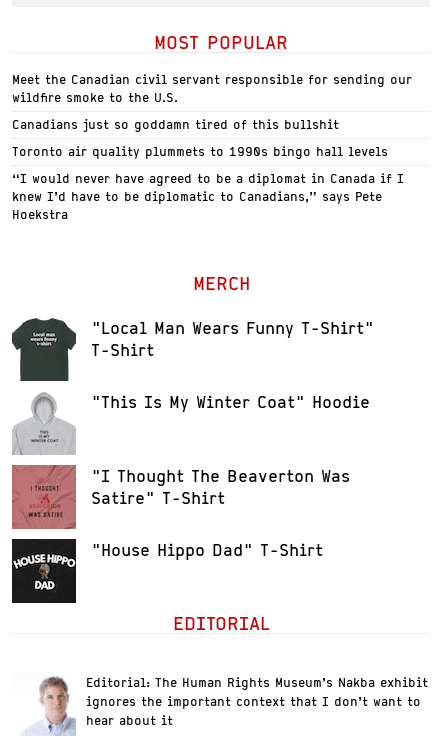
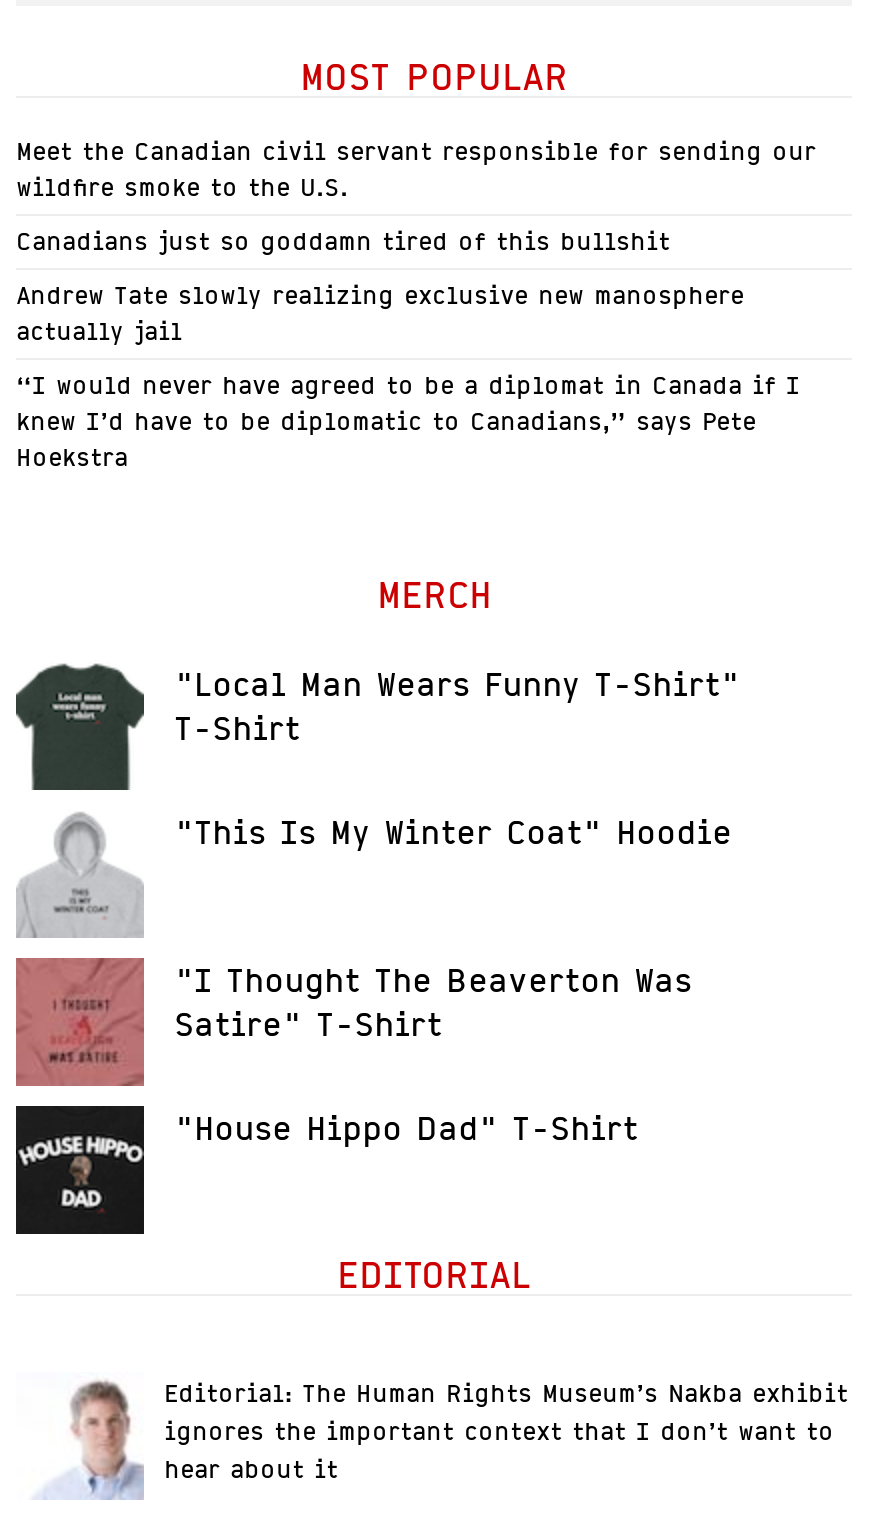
[12,144,388,159] Toronto air quality plummets to 1990s bingo hall levels -> [16,280,744,346] Andrew Tate slowly realizing exclusive new manosphere | actually jail

